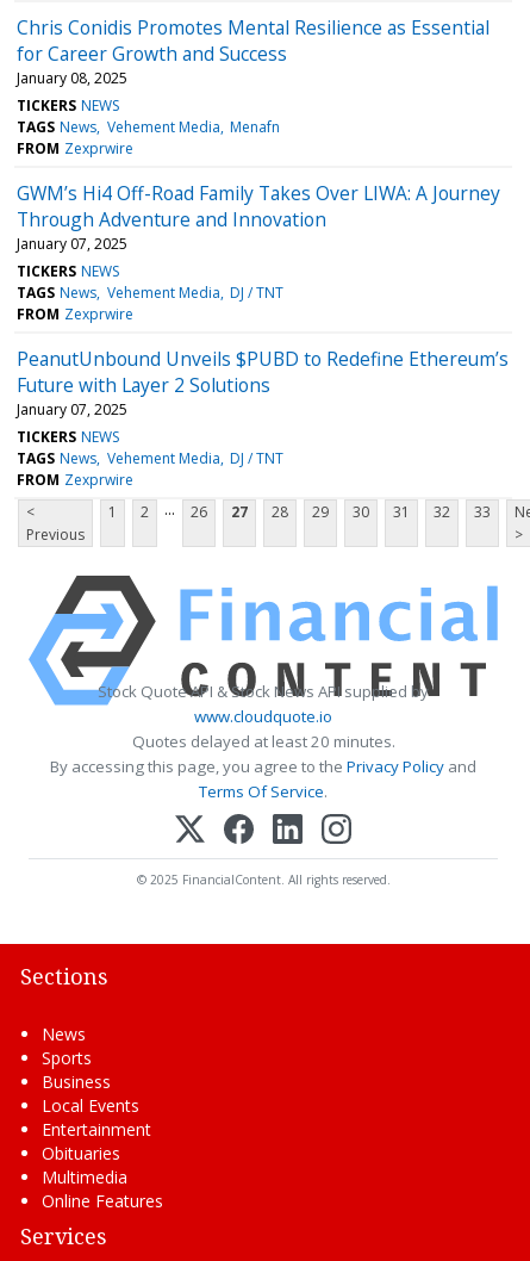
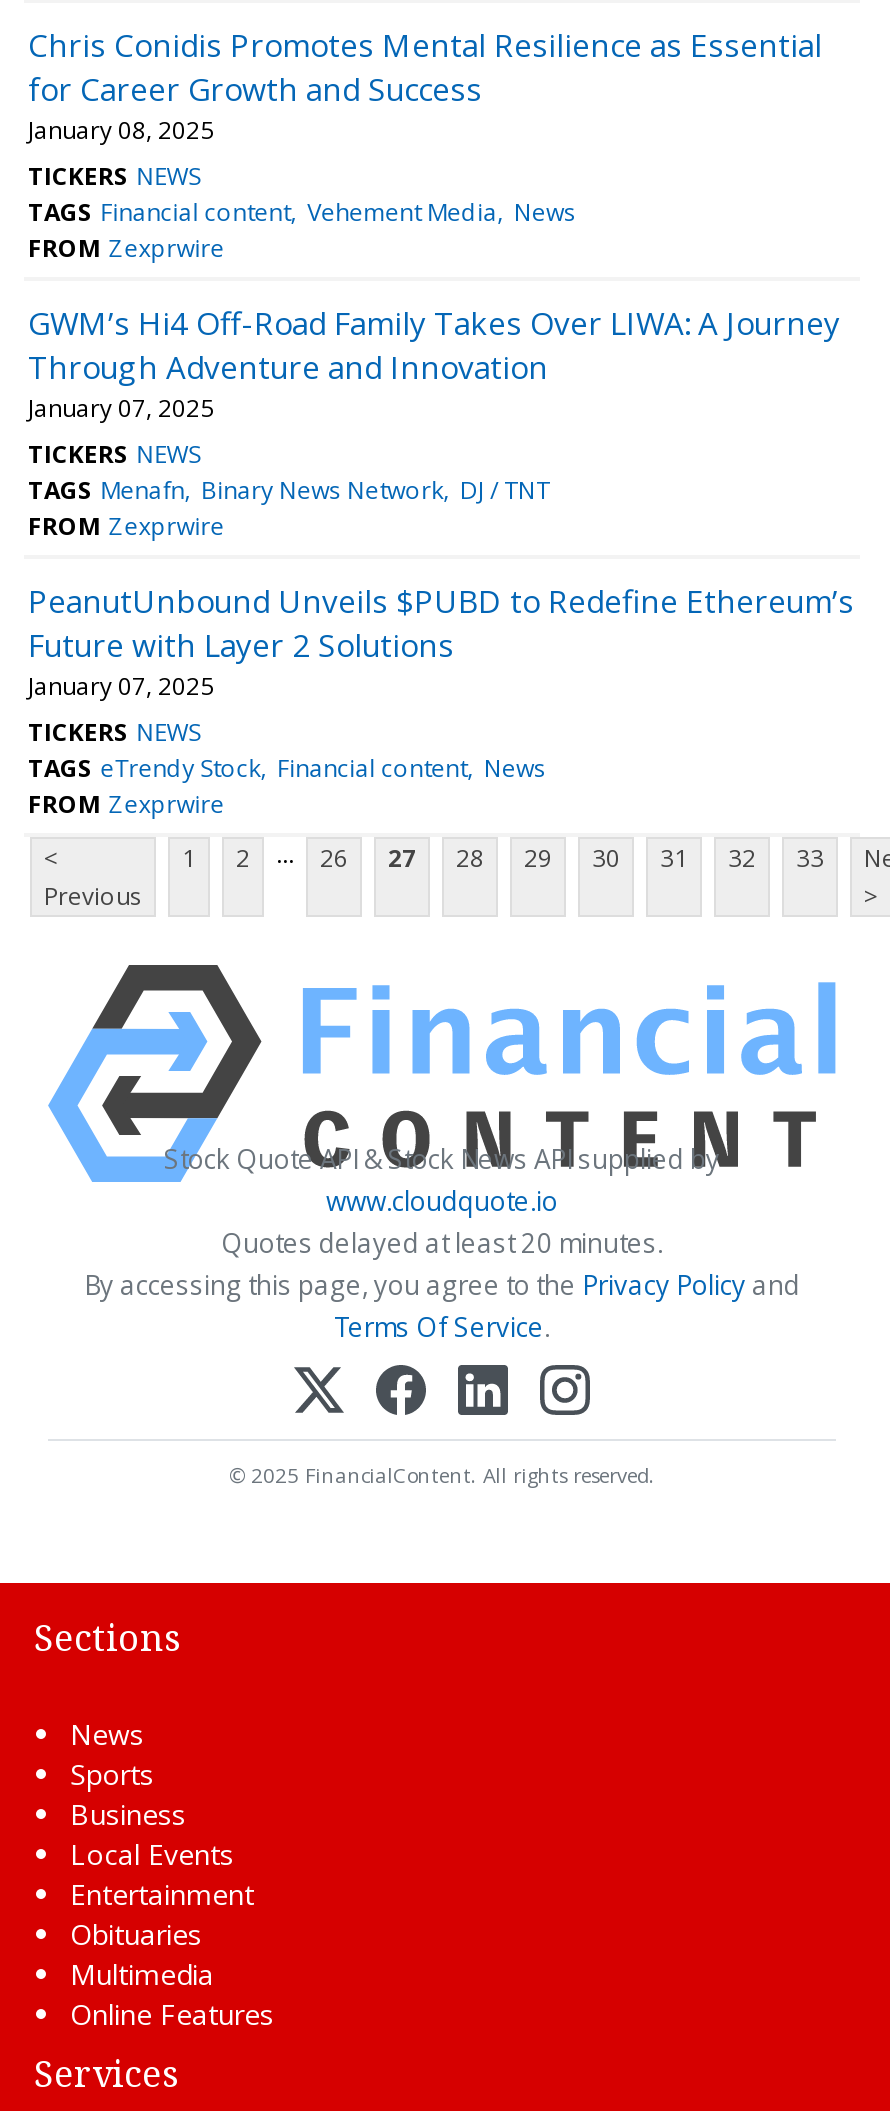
[17,117,280,137] TAGS News Vehement Media Menafn -> [28,195,576,229] TAGS Financial content Vehement Media News
[17,282,283,302] TAGS News Vehement Media DJ / TNT -> [28,473,550,507] TAGS Menafn Binary News Network DJ / TNT
[17,448,283,468] TAGS News Vehement Media DJ / TNT -> [28,751,546,785] TAGS eTrendy Stock Financial content News

